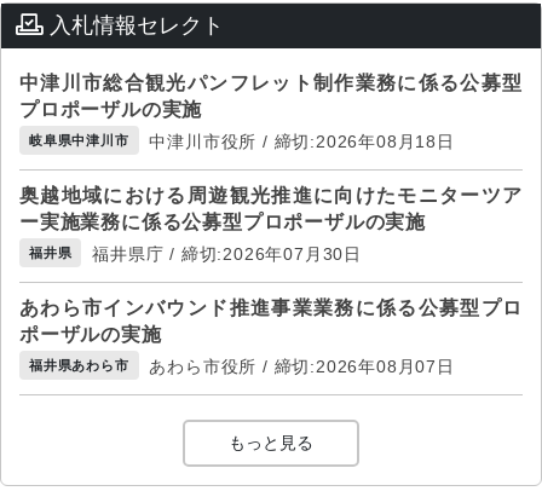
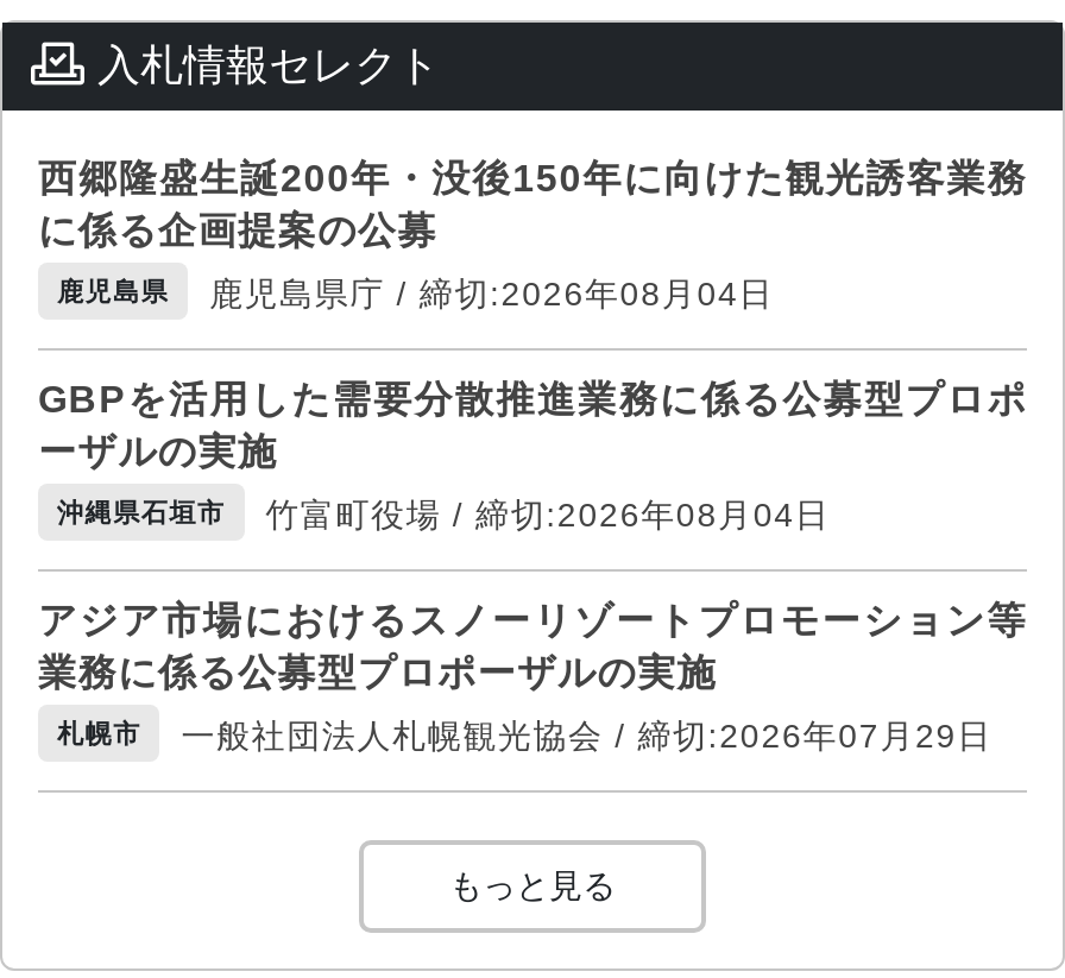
[19,73,523,120] 中津川市総合観光パンフレット制作業務に係る公募型 | プロポーザルの実施 -> [38,159,1027,251] 西郷隆盛生誕200年・没後150年に向けた観光誘客業務 | に係る企画提案の公募
[29,132,455,152] 岐阜県中津川市 | 中津川市役所 / 締切:2026年08月18日 -> [57,275,774,313] 鹿児島県 | 鹿児島県庁 / 締切:2026年08月04日
[19,185,523,233] 奥越地域における周遊観光推進に向けたモニターツア | ー実施業務に係る公募型プロポーザルの実施 -> [38,380,1027,472] GBPを活用した需要分散推進業務に係る公募型プロポ | ーザルの実施
[29,245,362,264] 福井県 | 福井県庁 / 締切:2026年07月30日 -> [57,496,830,534] 沖縄県石垣市 | 竹富町役場 / 締切:2026年08月04日
[19,298,523,345] あわら市インバウンド推進事業業務に係る公募型プロ | ポーザルの実施 -> [38,601,1027,694] アジア市場におけるスノーリゾートプロモーション等 | 業務に係る公募型プロポーザルの実施
[29,357,455,376] 福井県あわら市 | あわら市役所 / 締切:2026年08月07日 -> [57,717,992,755] 札幌市 | 一般社団法人札幌観光協会 / 締切:2026年07月29日

